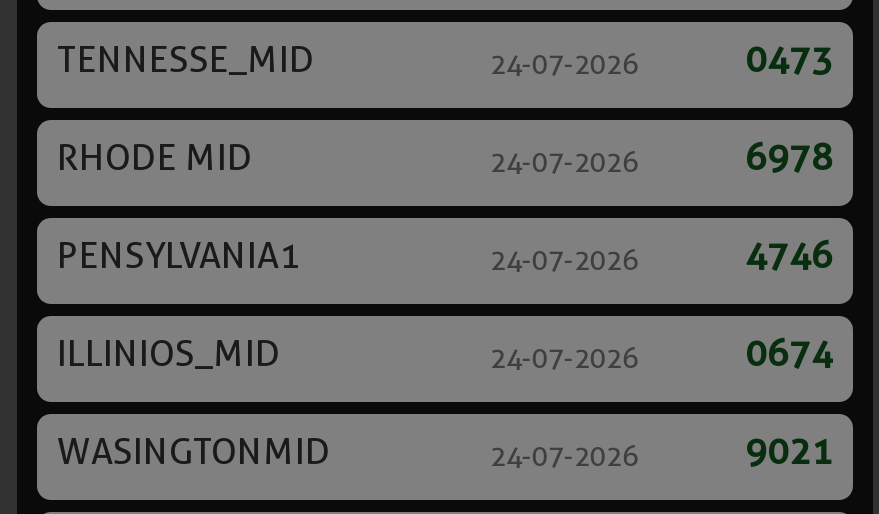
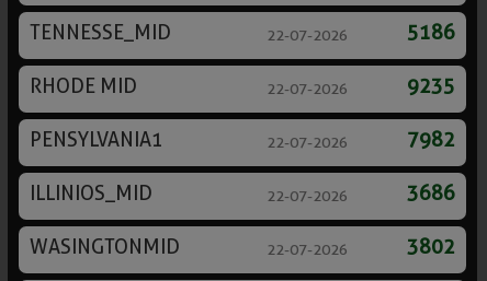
[490,48,638,80] 24-07-2026 -> [267,26,348,44] 22-07-2026
[745,38,833,80] 0473 -> [407,21,455,44] 5186
[490,146,638,178] 24-07-2026 -> [267,80,348,97] 22-07-2026
[745,136,833,178] 6978 -> [407,74,455,97] 9235
[490,244,638,276] 24-07-2026 -> [267,133,348,151] 22-07-2026
[745,234,833,276] 4746 -> [407,128,455,151] 7982
[490,342,638,374] 24-07-2026 -> [267,187,348,204] 22-07-2026
[745,332,833,374] 0674 -> [407,182,455,204] 3686
[490,440,638,472] 24-07-2026 -> [267,241,348,258] 22-07-2026
[745,430,833,472] 9021 -> [407,235,455,258] 3802

